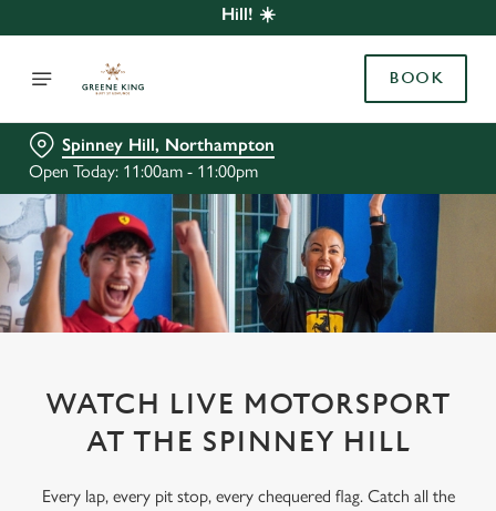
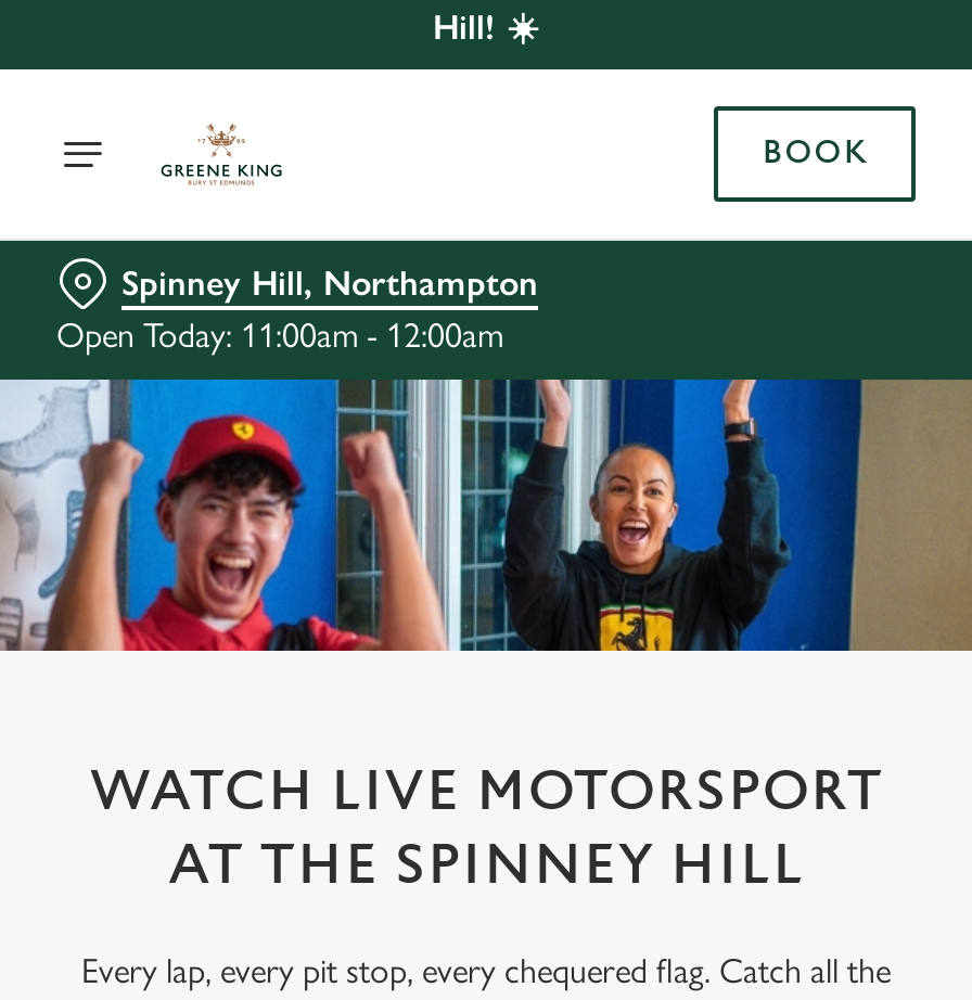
[29,161,258,182] Open Today: 11:00am - 11:00pm -> [56,315,503,356] Open Today: 11:00am - 12:00am

